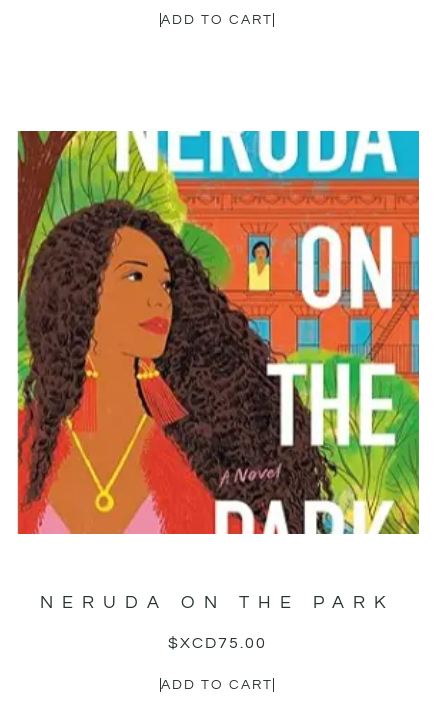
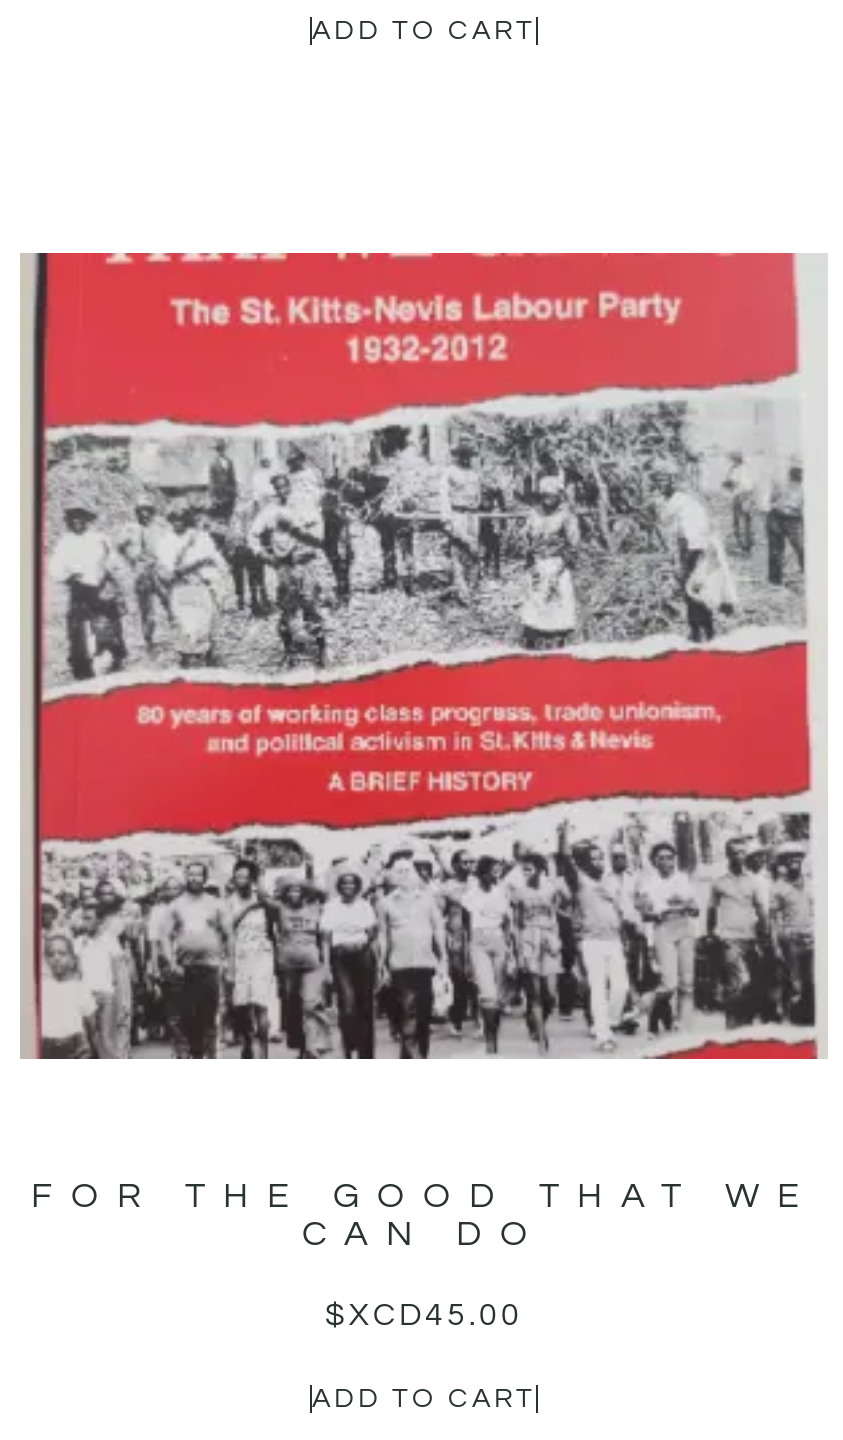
[16,130,420,535] [image] -> [20,251,828,1061] [image]
[39,593,394,612] NERUDA ON THE PARK -> [31,1177,817,1253] FOR THE GOOD THAT WE | CAN DO
[167,635,266,651] $XCD 75.00 -> [325,1299,523,1331] $XCD 45.00

